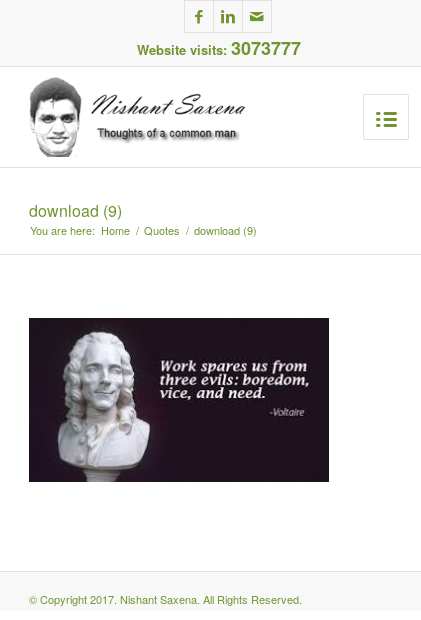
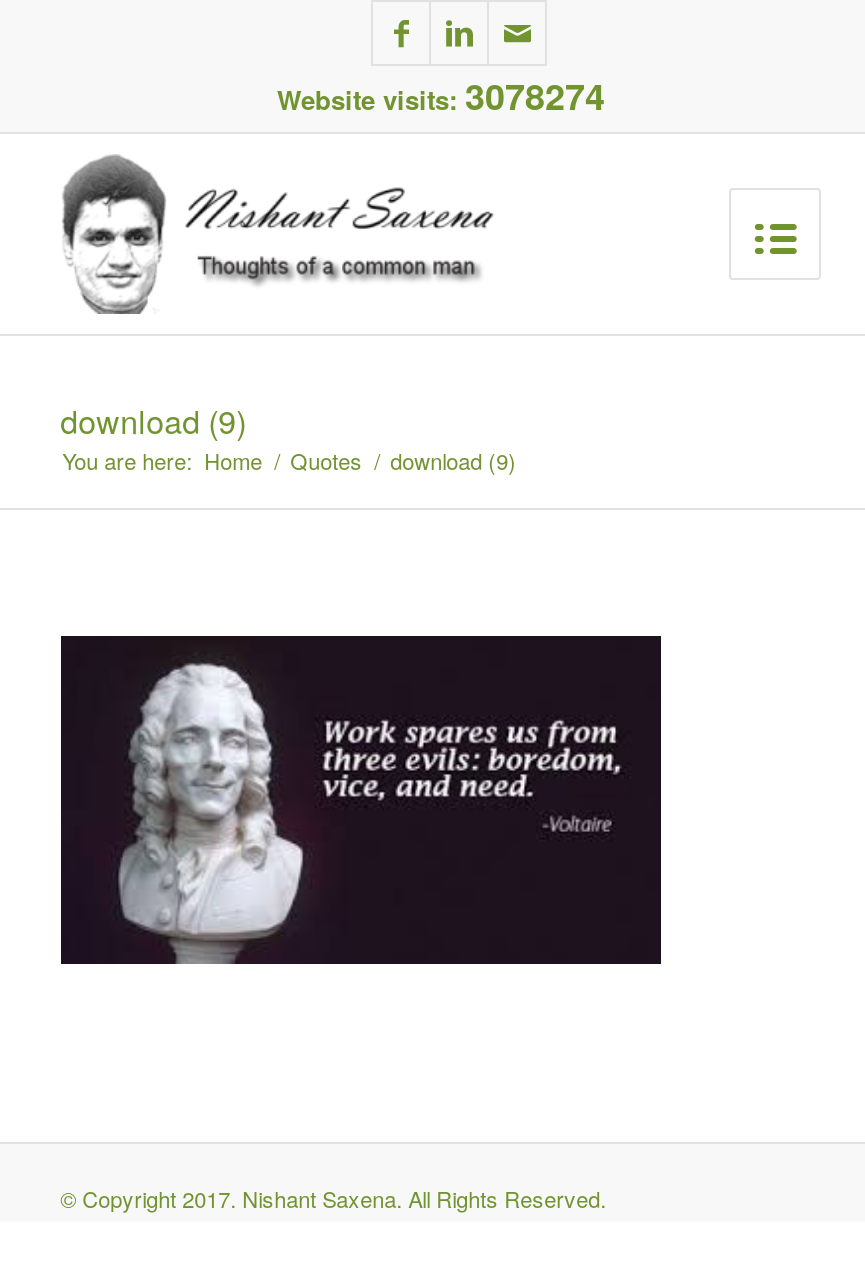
[137,35,301,61] Website visits: 3073777 -> [277,70,605,122] Website visits: 3078274

